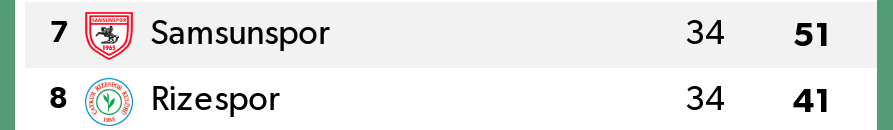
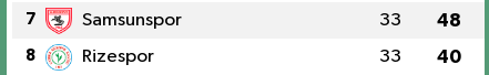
[685,17,727,51] 34 -> [379,11,401,30] 33
[793,17,831,51] 51 -> [436,11,461,30] 48
[685,83,727,117] 34 -> [379,48,401,66] 33
[793,83,831,117] 41 -> [436,48,461,66] 40

